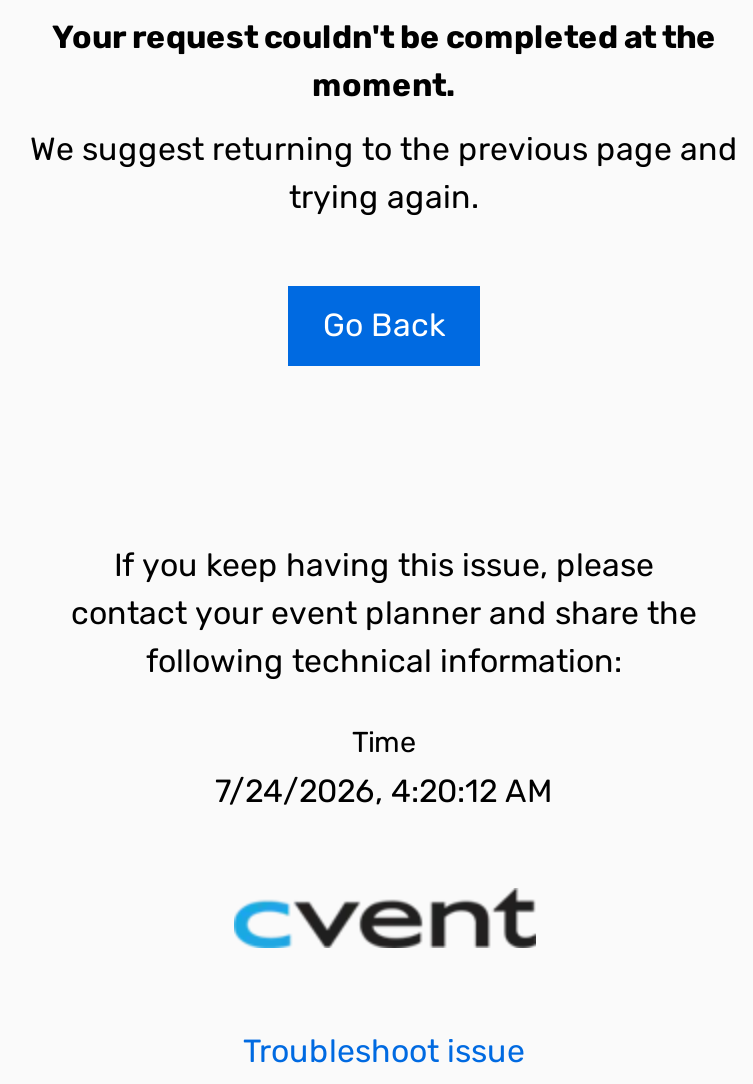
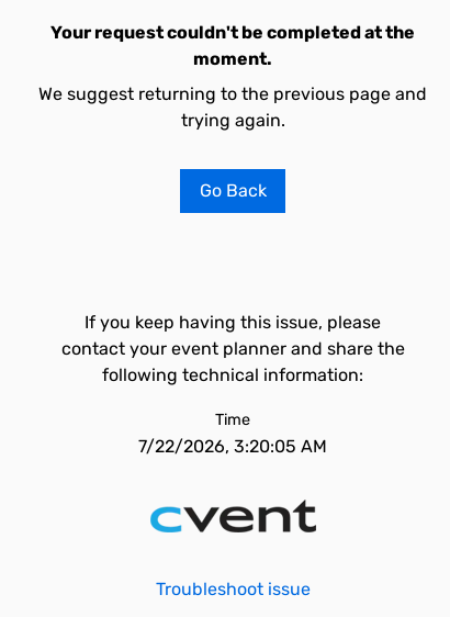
[215,772,553,810] 7/24/2026, 4:20:12 AM -> [138,436,327,457] 7/22/2026, 3:20:05 AM

